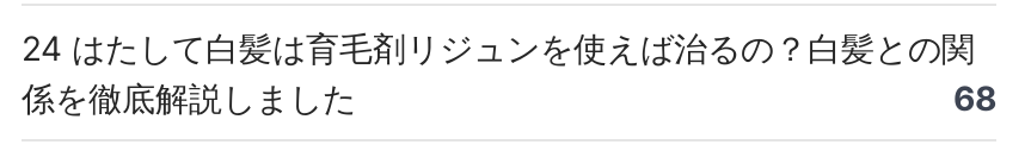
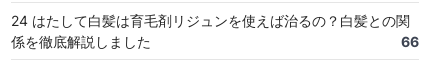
[953,78,996,119] 68 -> [401,33,419,50] 66

